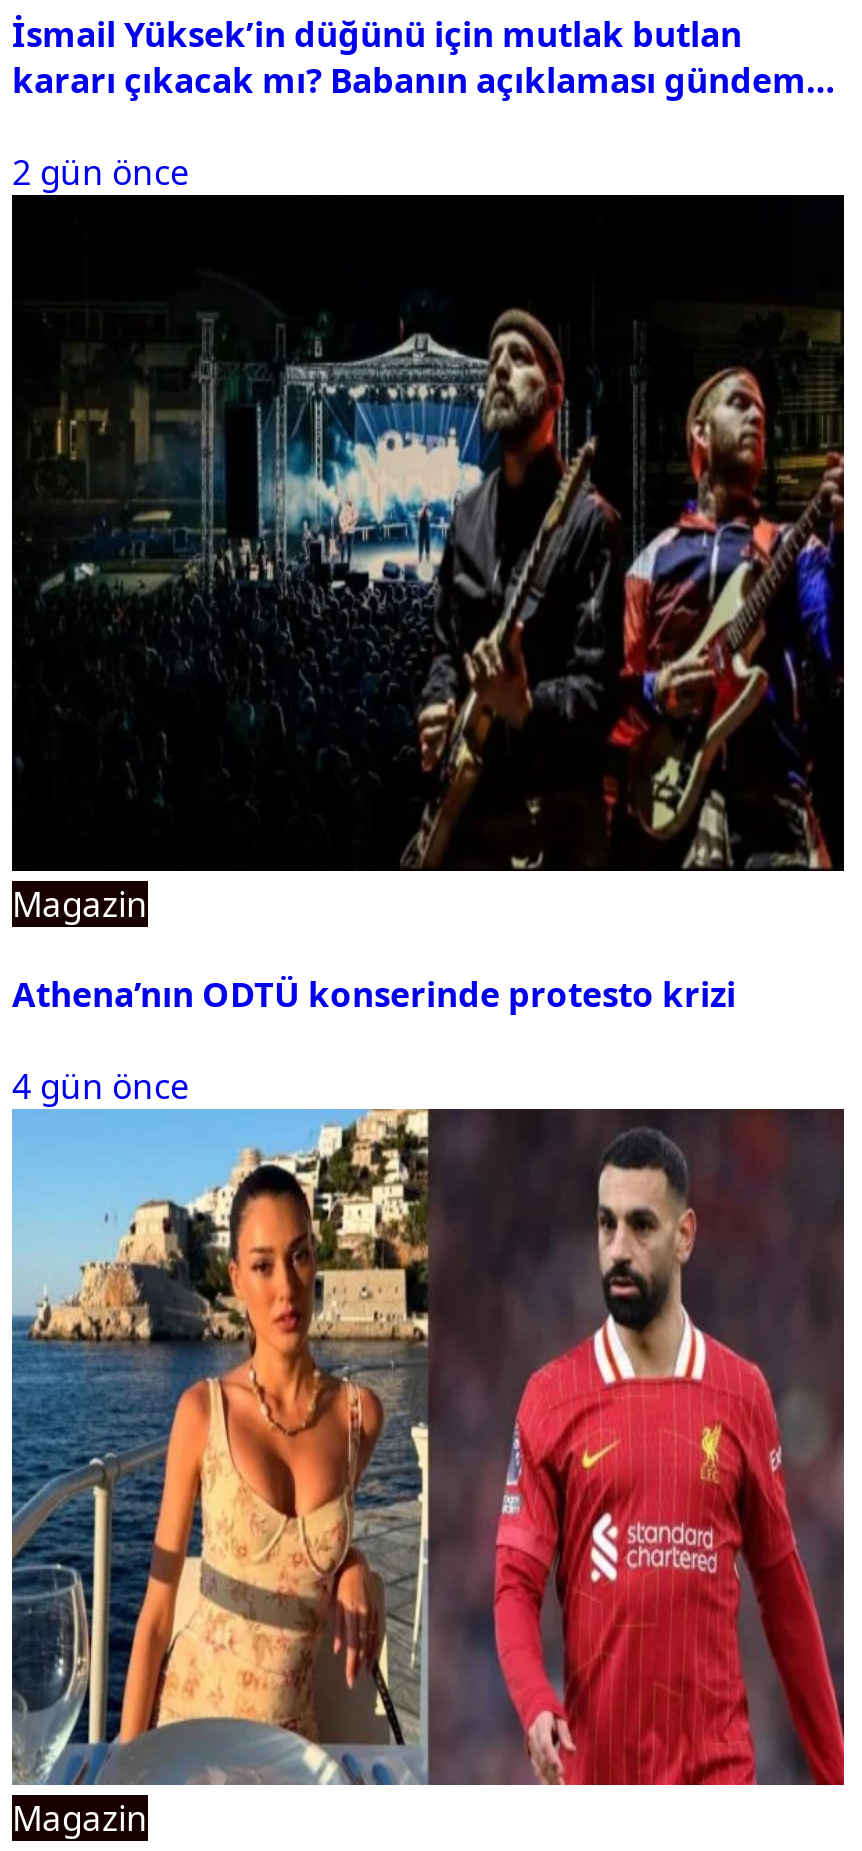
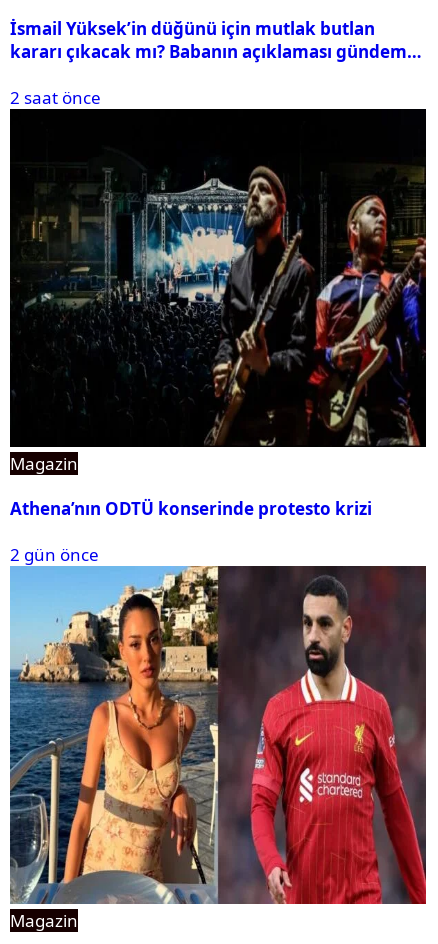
[12,148,190,194] 2 gün önce -> [10,86,101,109] 2 saat önce
[12,1063,190,1109] 4 gün önce -> [10,543,99,566] 2 gün önce

